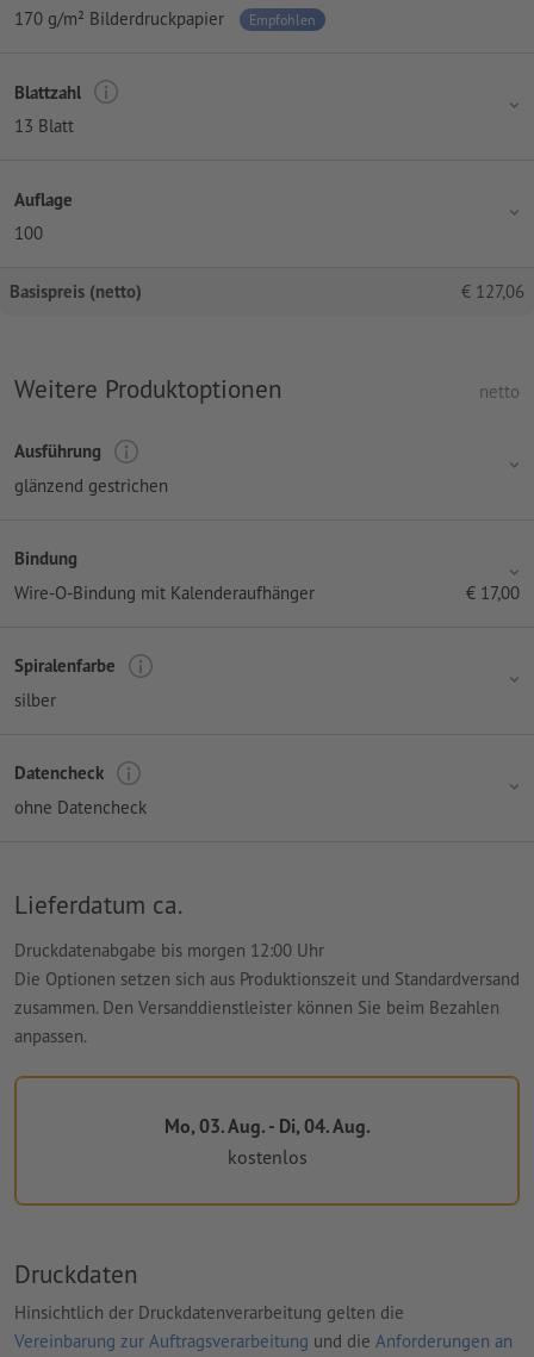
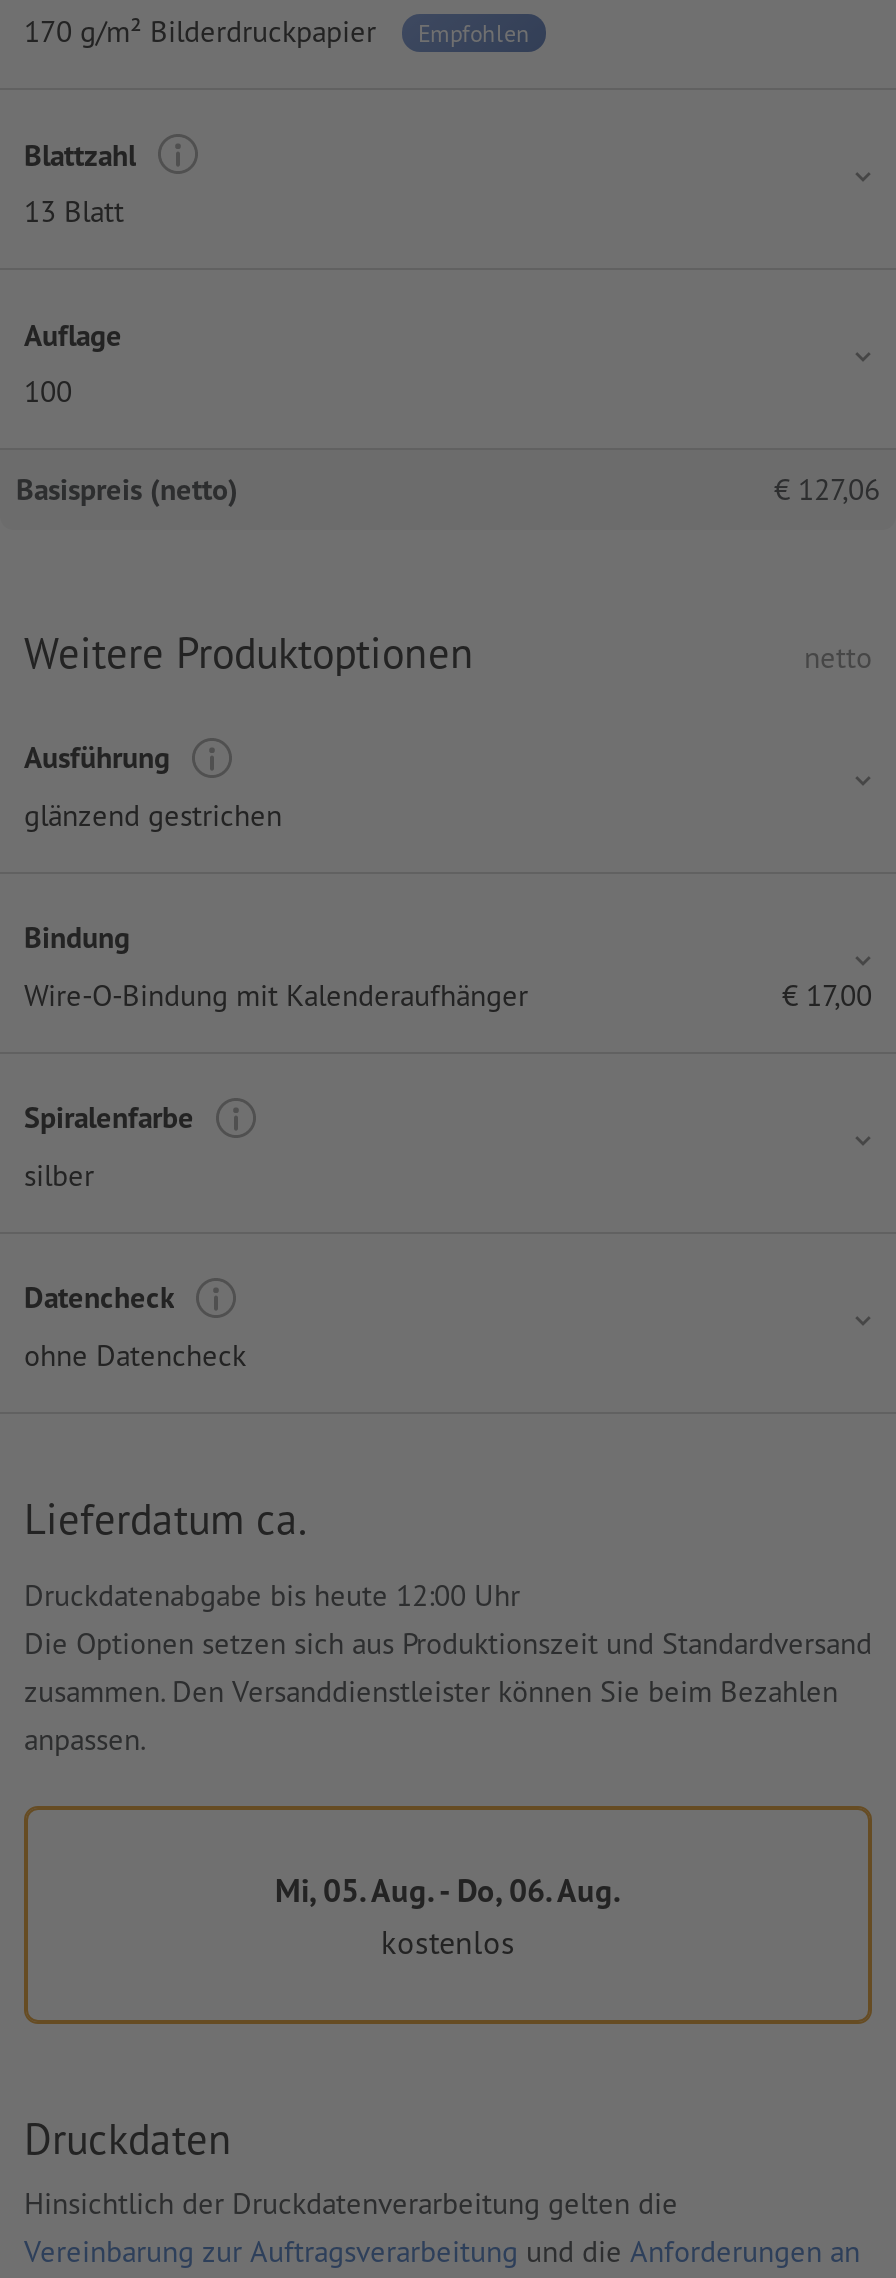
[14,939,324,961] Druckdatenabgabe bis morgen 12:00 Uhr -> [24,1576,520,1614] Druckdatenabgabe bis heute 12:00 Uhr
[164,1114,370,1138] Mo, 03. Aug. - Di, 04. Aug. -> [275,1870,621,1910] Mi, 05. Aug. - Do, 06. Aug.

